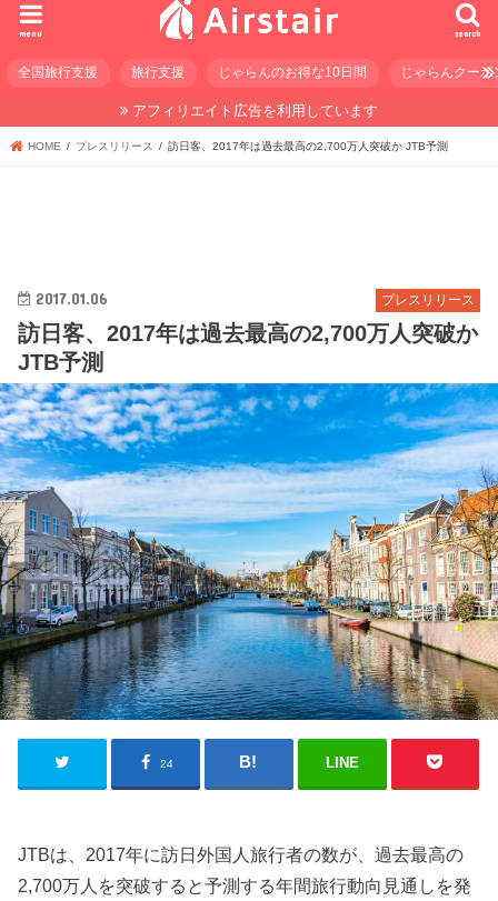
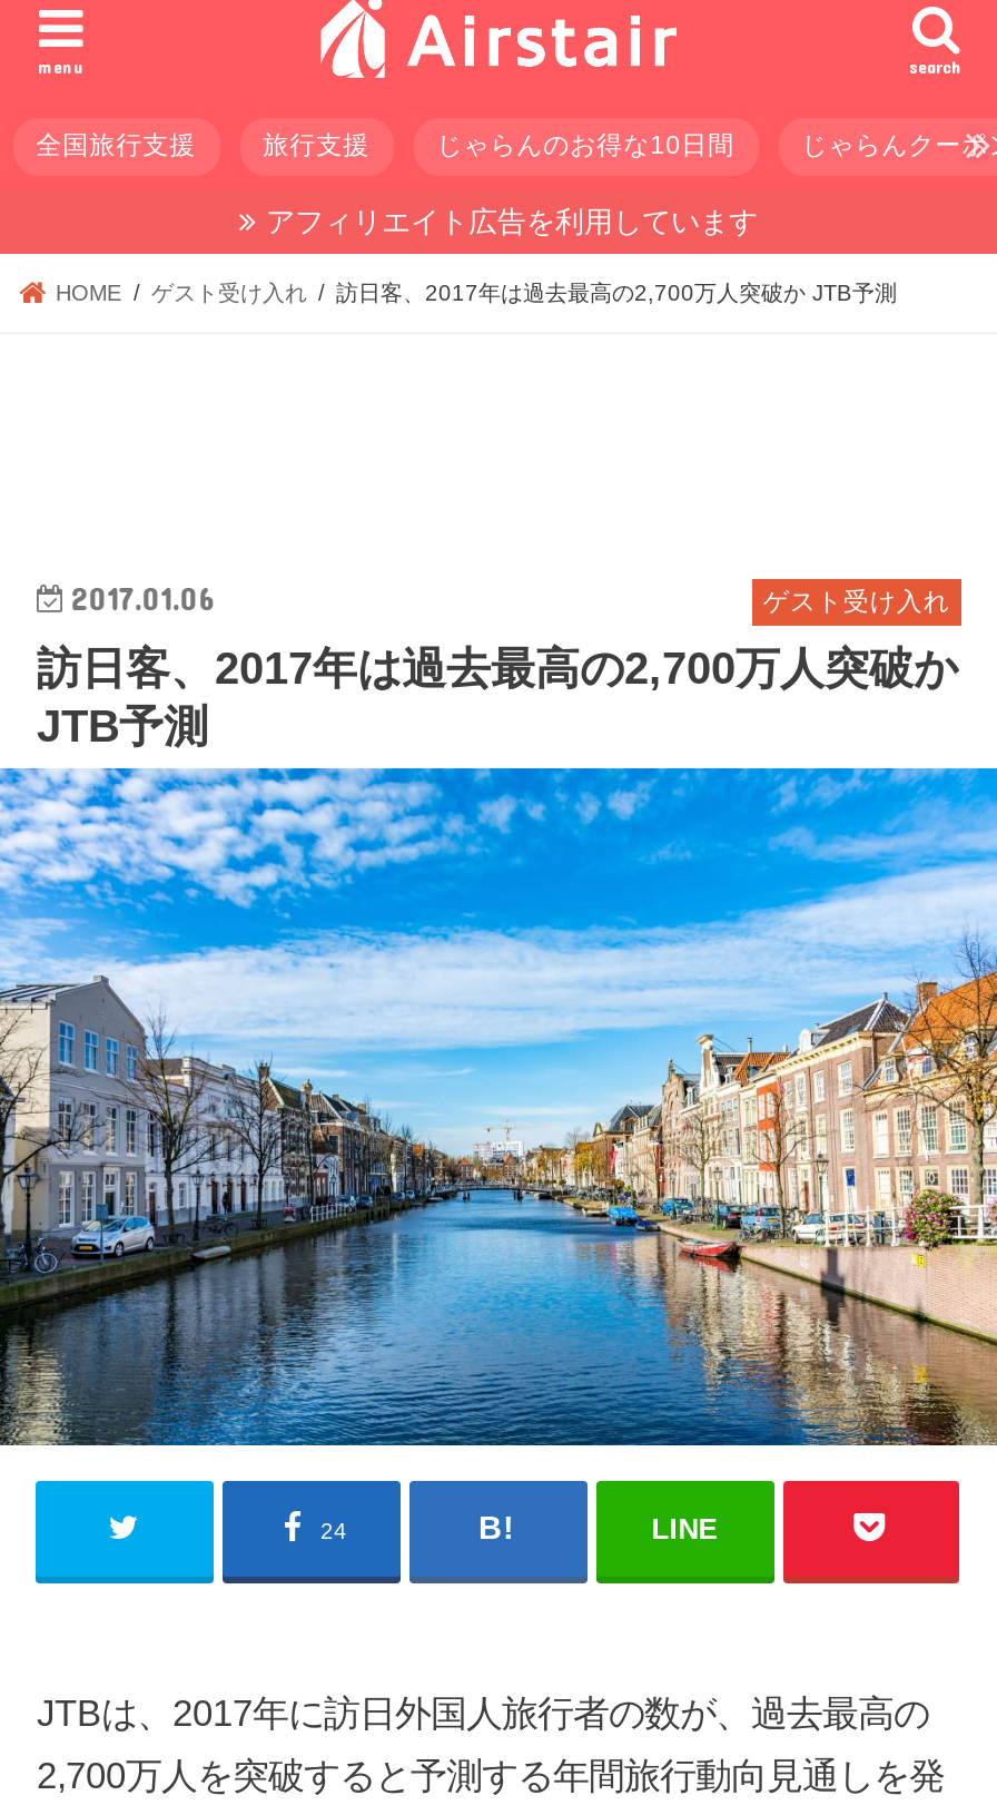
[76,140,153,152] プレスリリース -> [151,281,307,305] ゲスト受け入れ
[381,294,475,307] プレスリリース -> [763,588,950,615] ゲスト受け入れ

